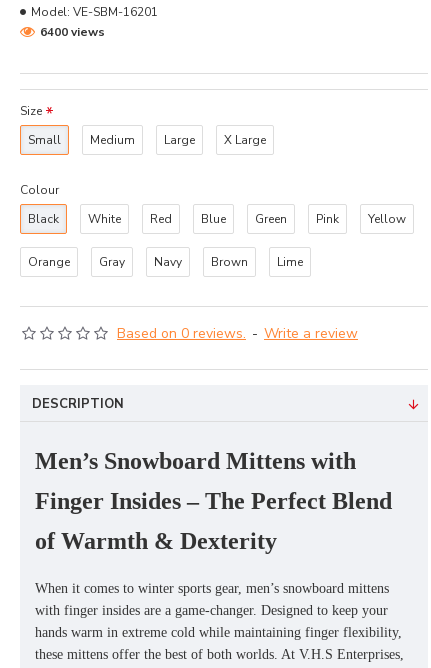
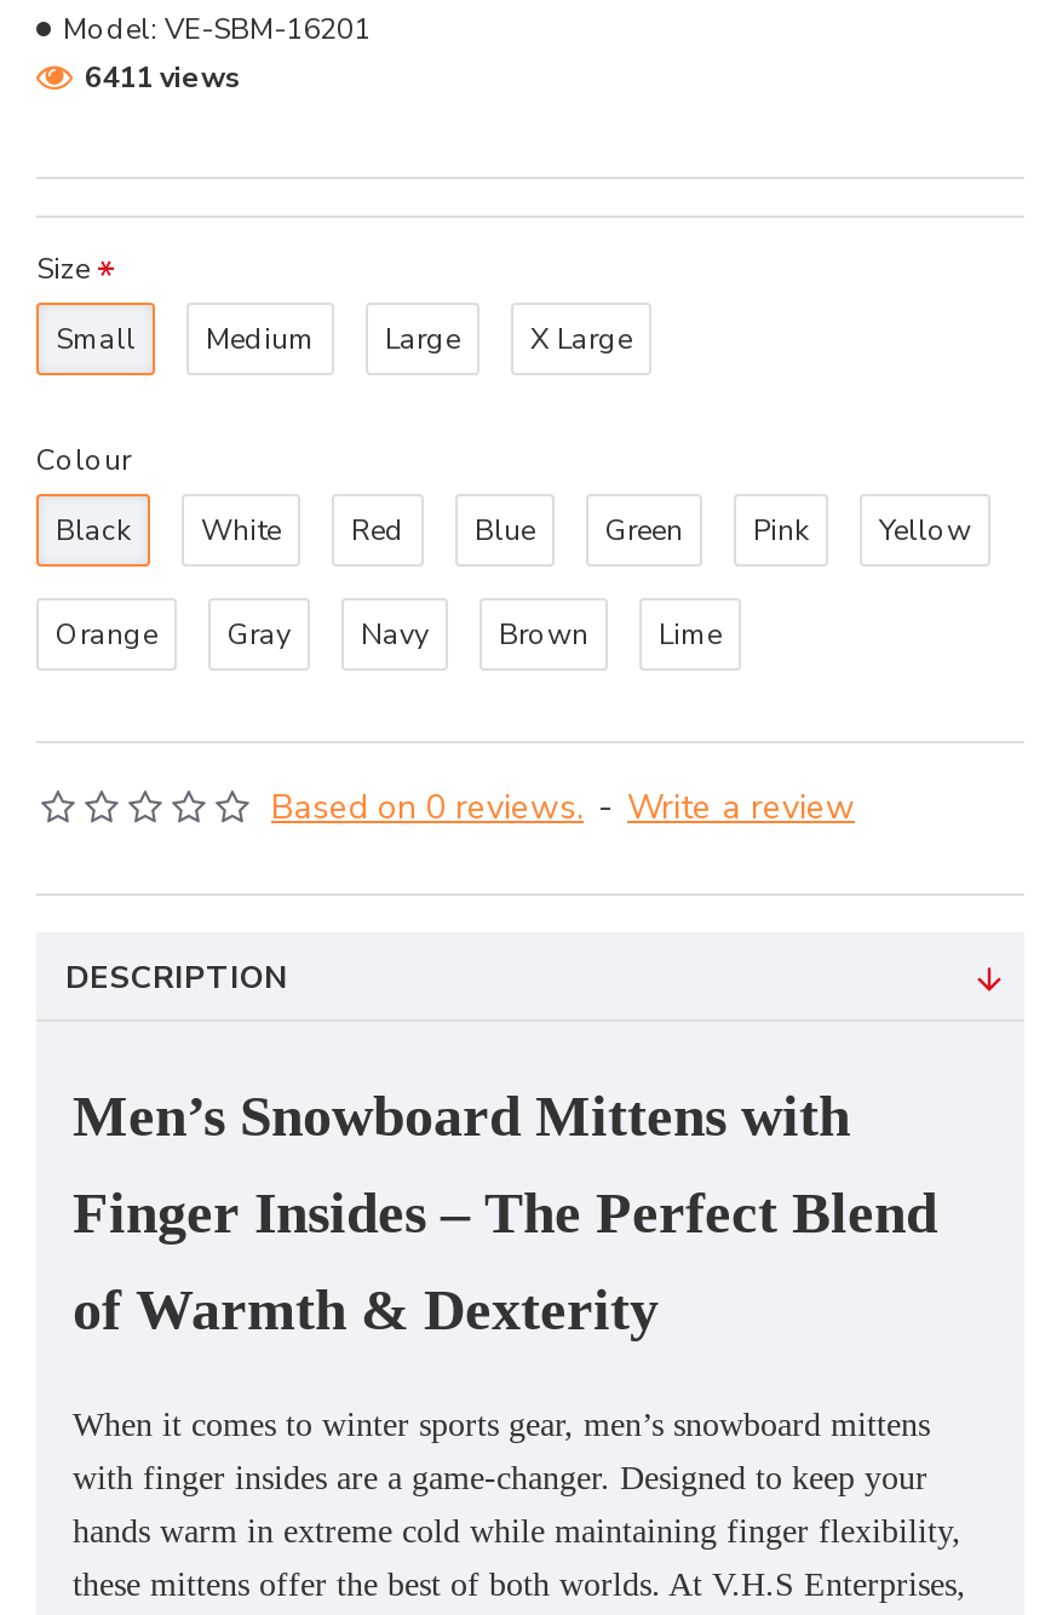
[40,24,105,40] 6400 views -> [85,58,242,97] 6411 views

